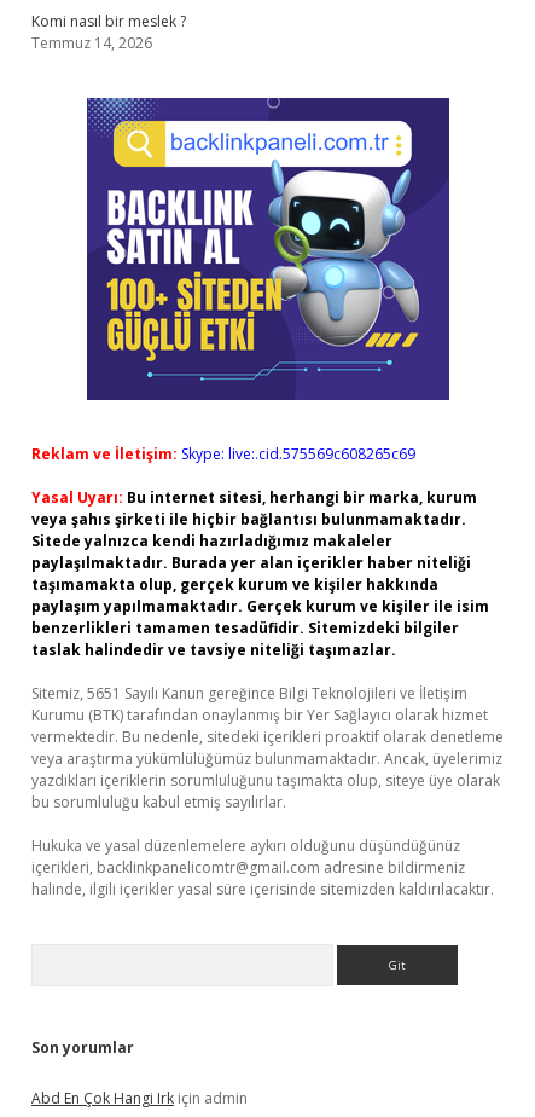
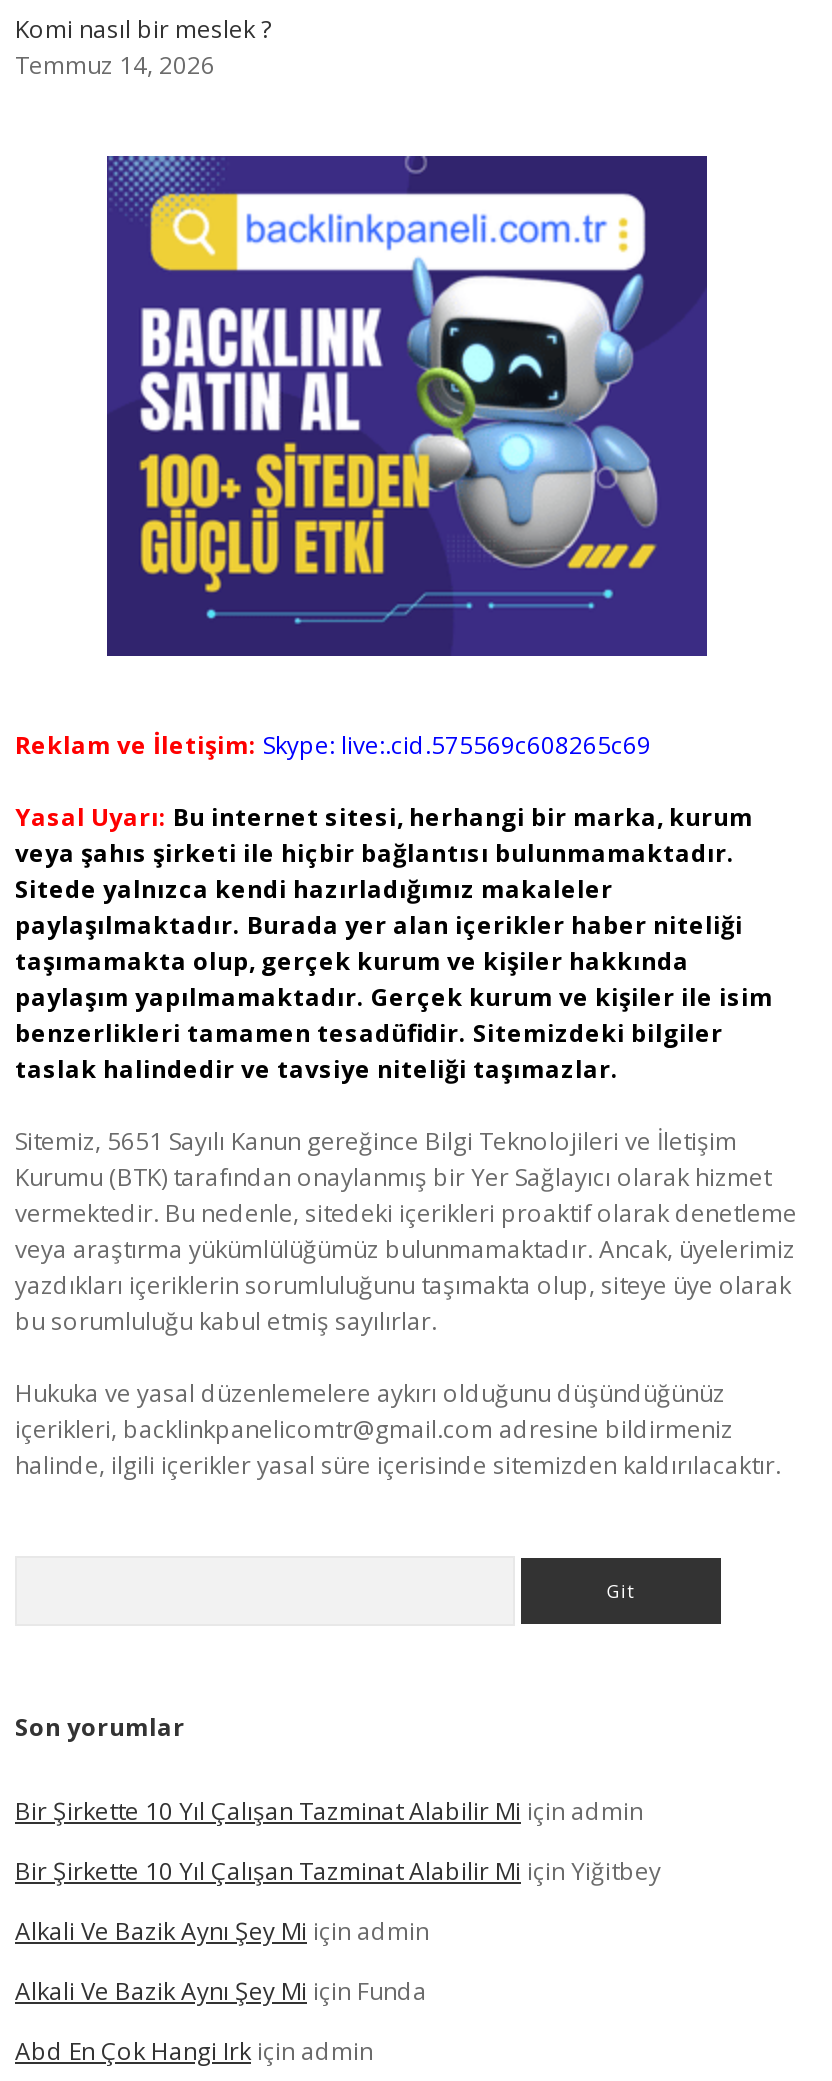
none -> [15,1794,661,2008] Bir Şirkette 10 Yıl Çalışan Tazminat Alabilir Mi için admin | Bir Şirkette 10 Yıl Çalışan Tazminat Alabilir Mi için Yiğitbey | Alkali Ve Bazik Aynı Şey Mi için admin | Alkali Ve Bazik Aynı Şey Mi için Funda

